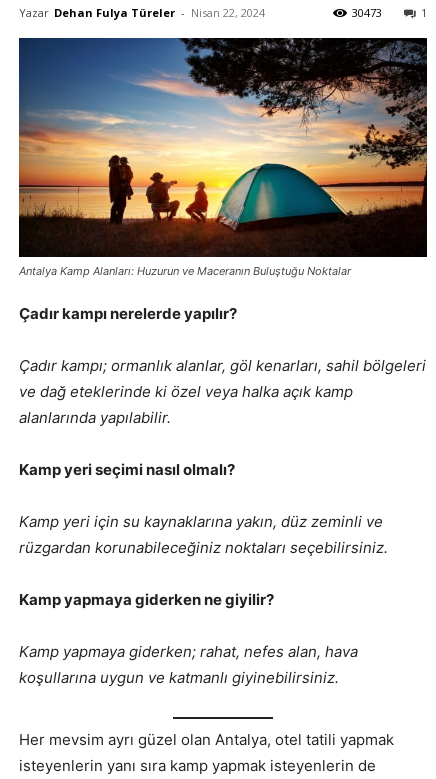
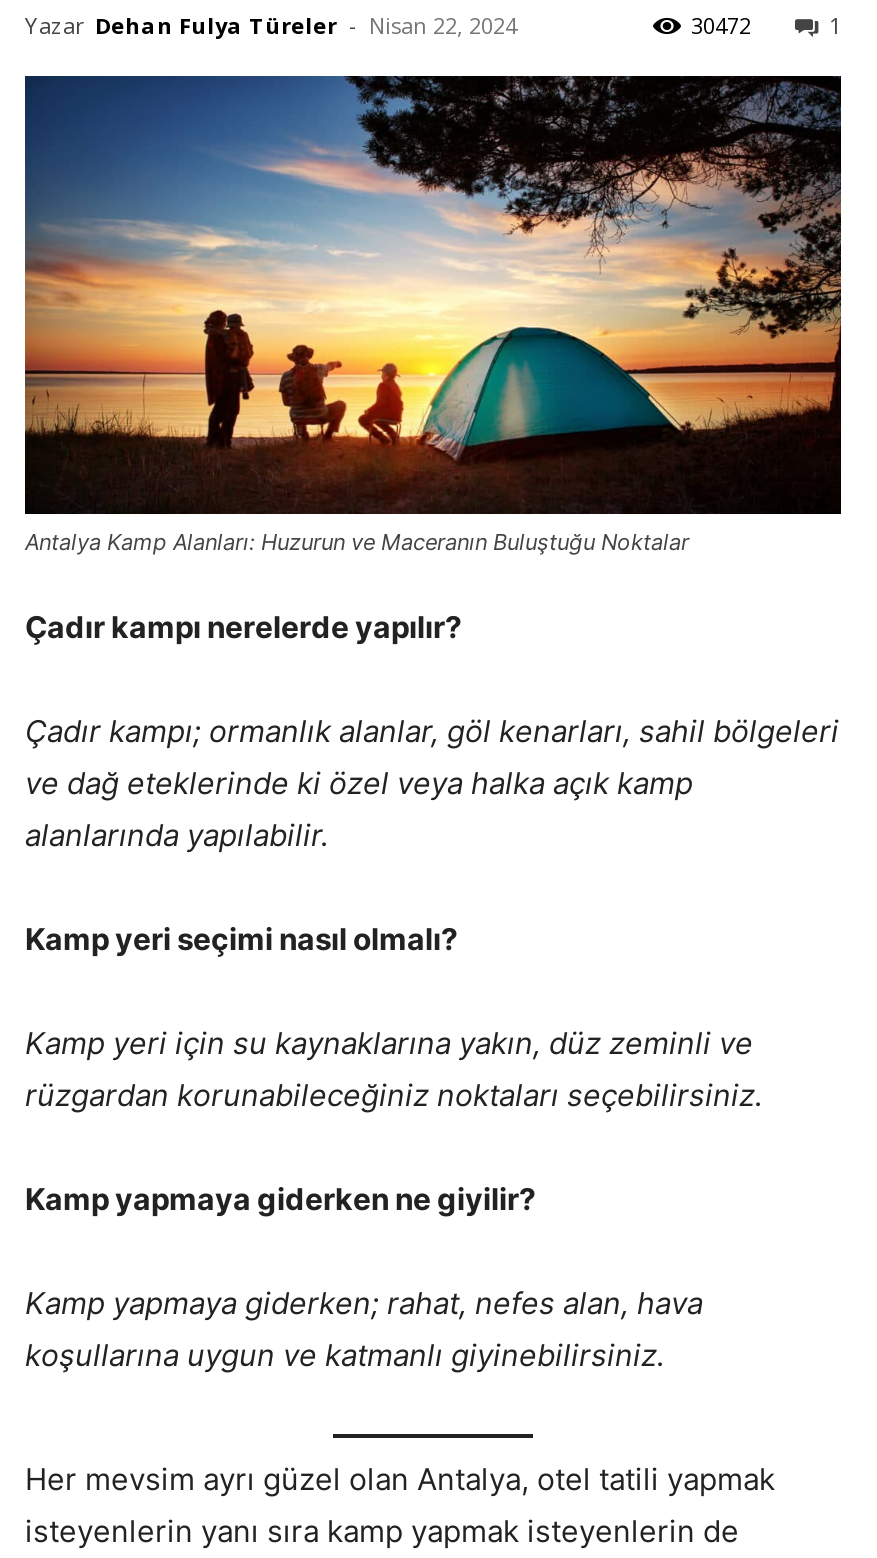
[352,5,382,20] 30473 -> [691,10,751,40] 30472

